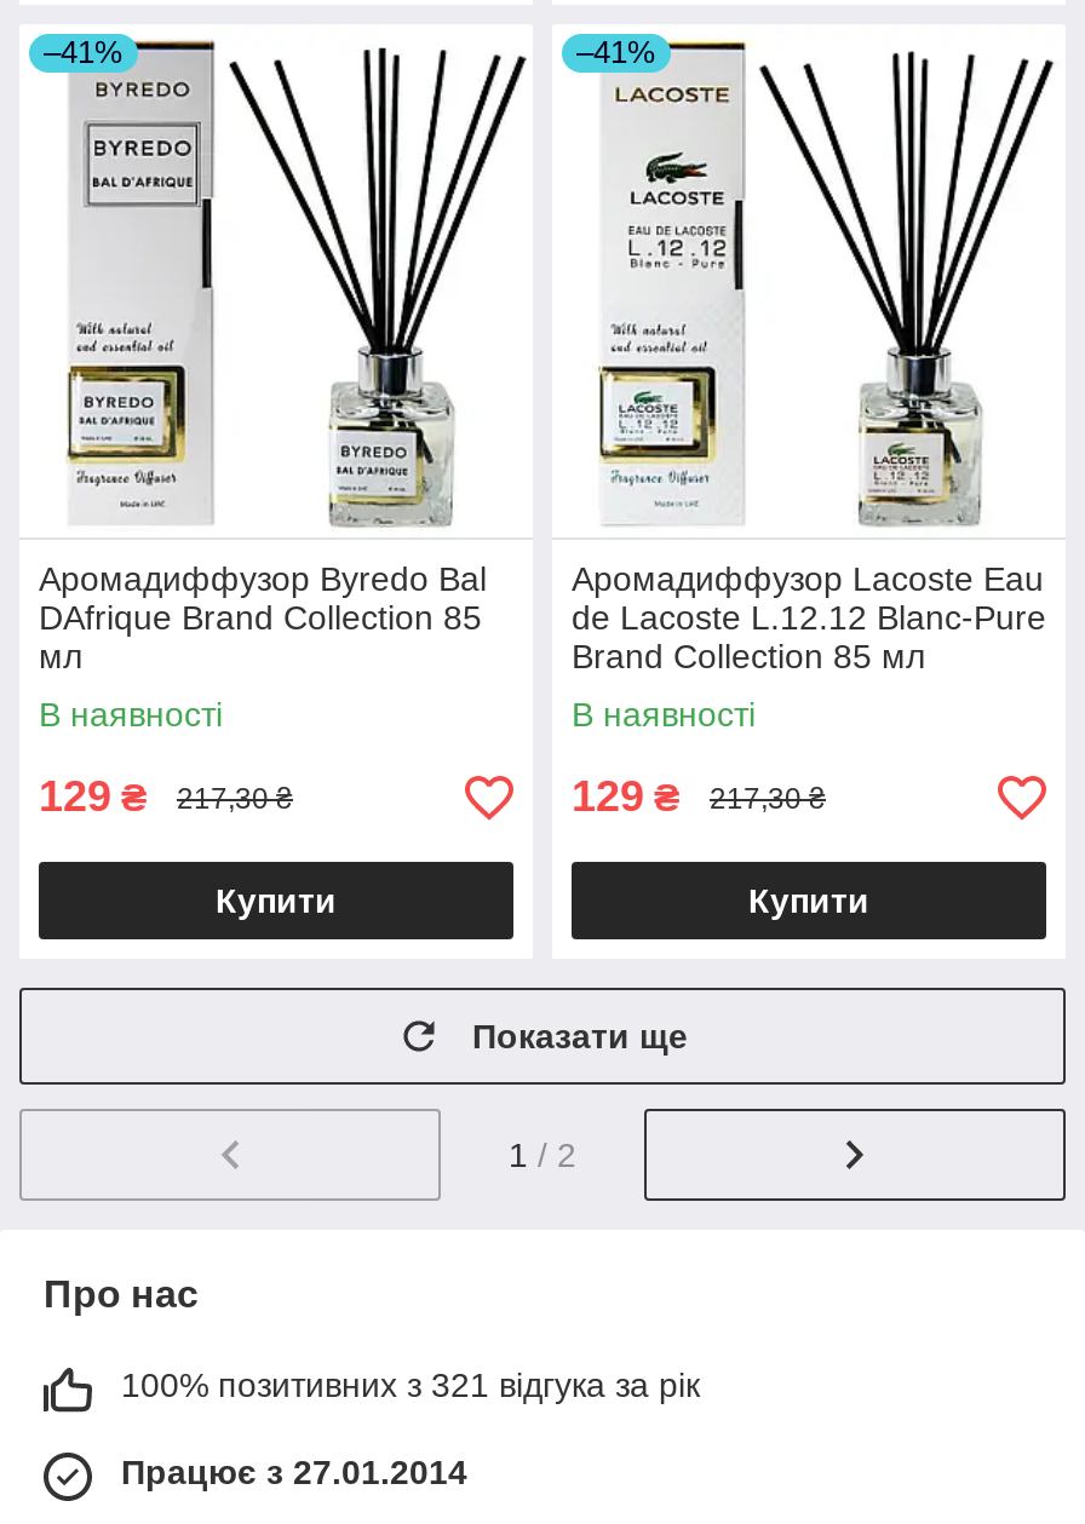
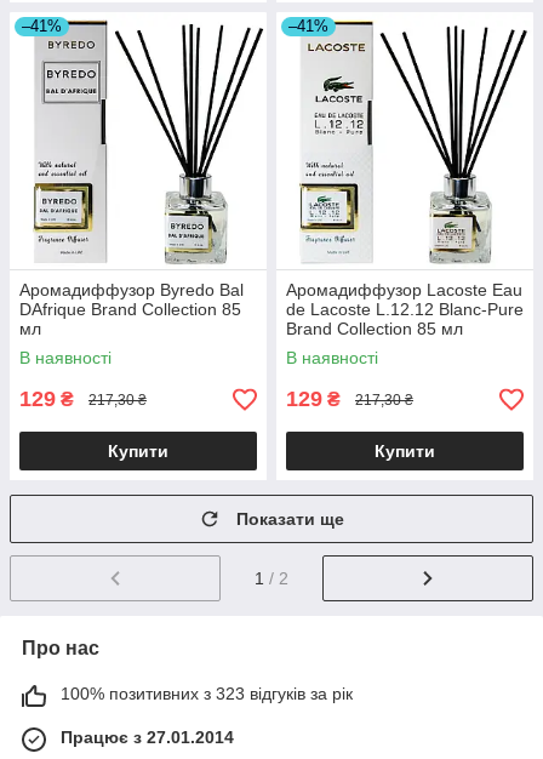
[121,1366,700,1404] 100% позитивних з 321 відгука за рік -> [61,684,353,703] 100% позитивних з 323 відгуків за рік

